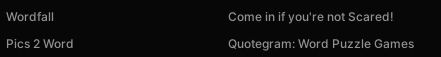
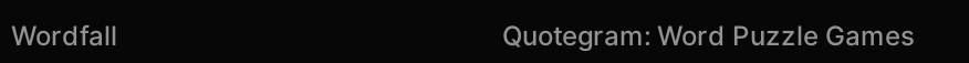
[6,9,394,51] Come in if you're not Scared! | Pics 2 Word -> none

